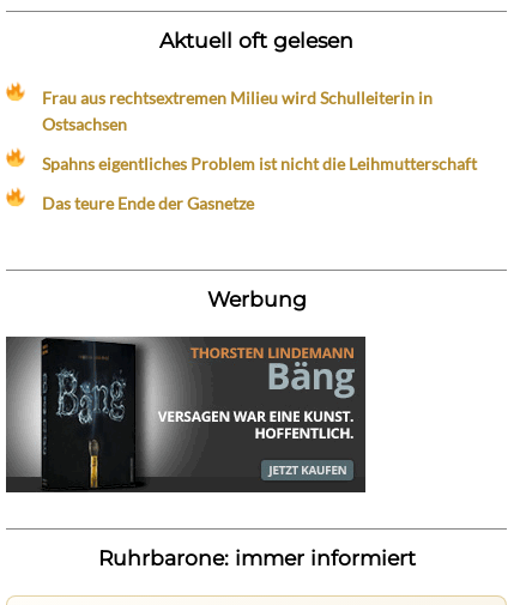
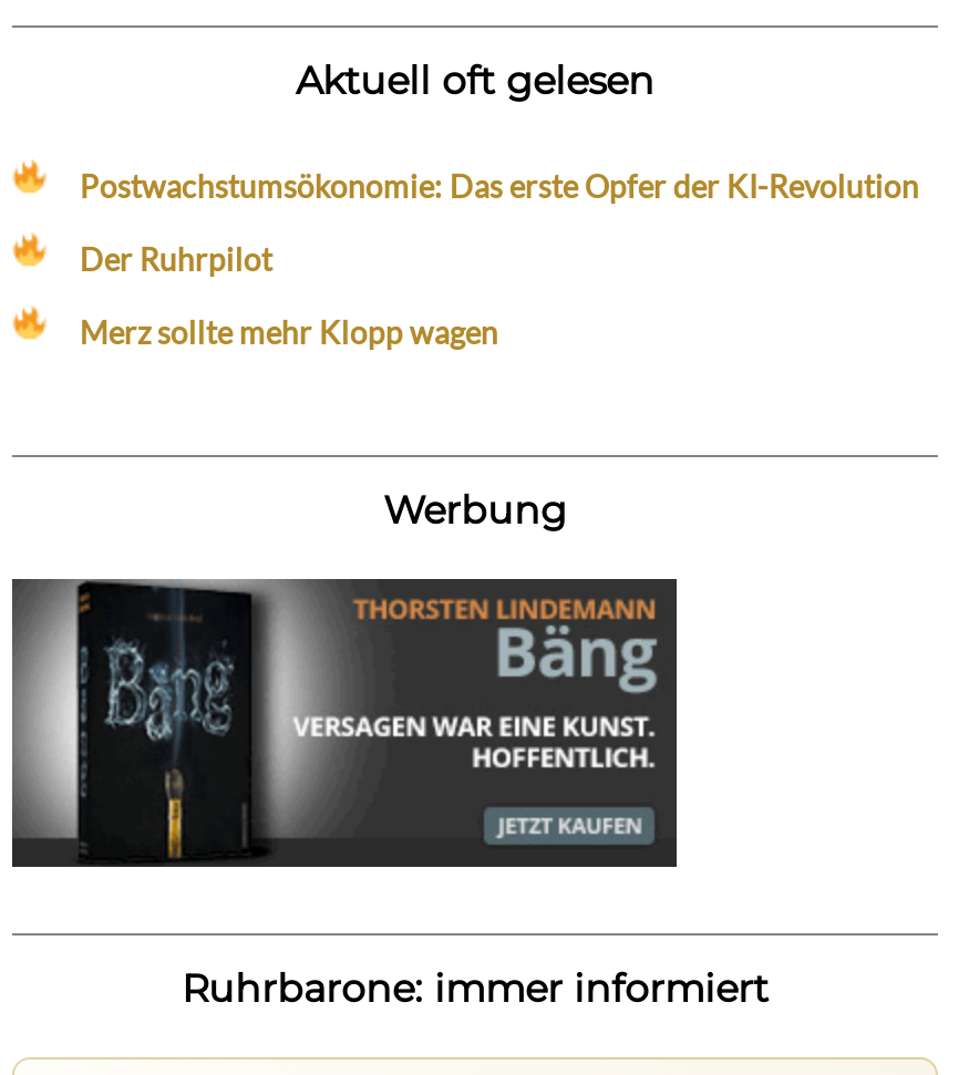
[42,87,433,134] Frau aus rechtsextremen Milieu wird Schulleiterin in | Ostsachsen -> [80,166,919,204] Postwachstumsökonomie: Das erste Opfer der KI-Revolution
[42,153,477,173] Spahns eigentliches Problem ist nicht die Leihmutterschaft -> [80,240,272,277] Der Ruhrpilot
[42,193,254,213] Das teure Ende der Gasnetze -> [80,313,498,351] Merz sollte mehr Klopp wagen

